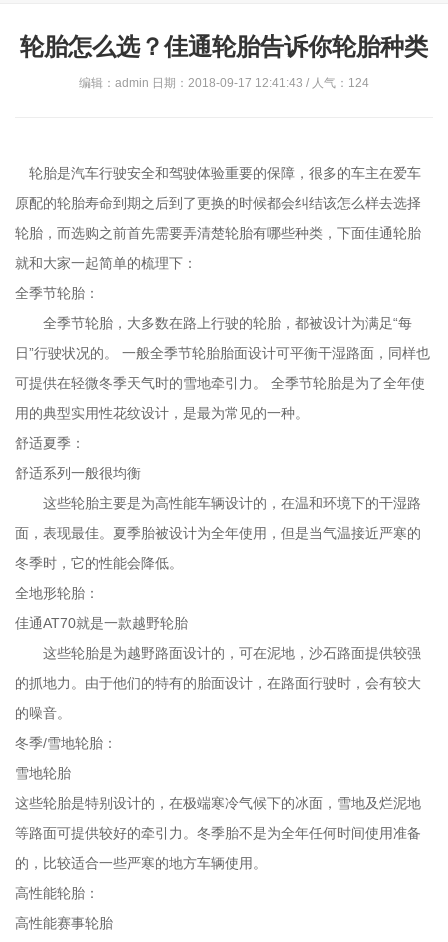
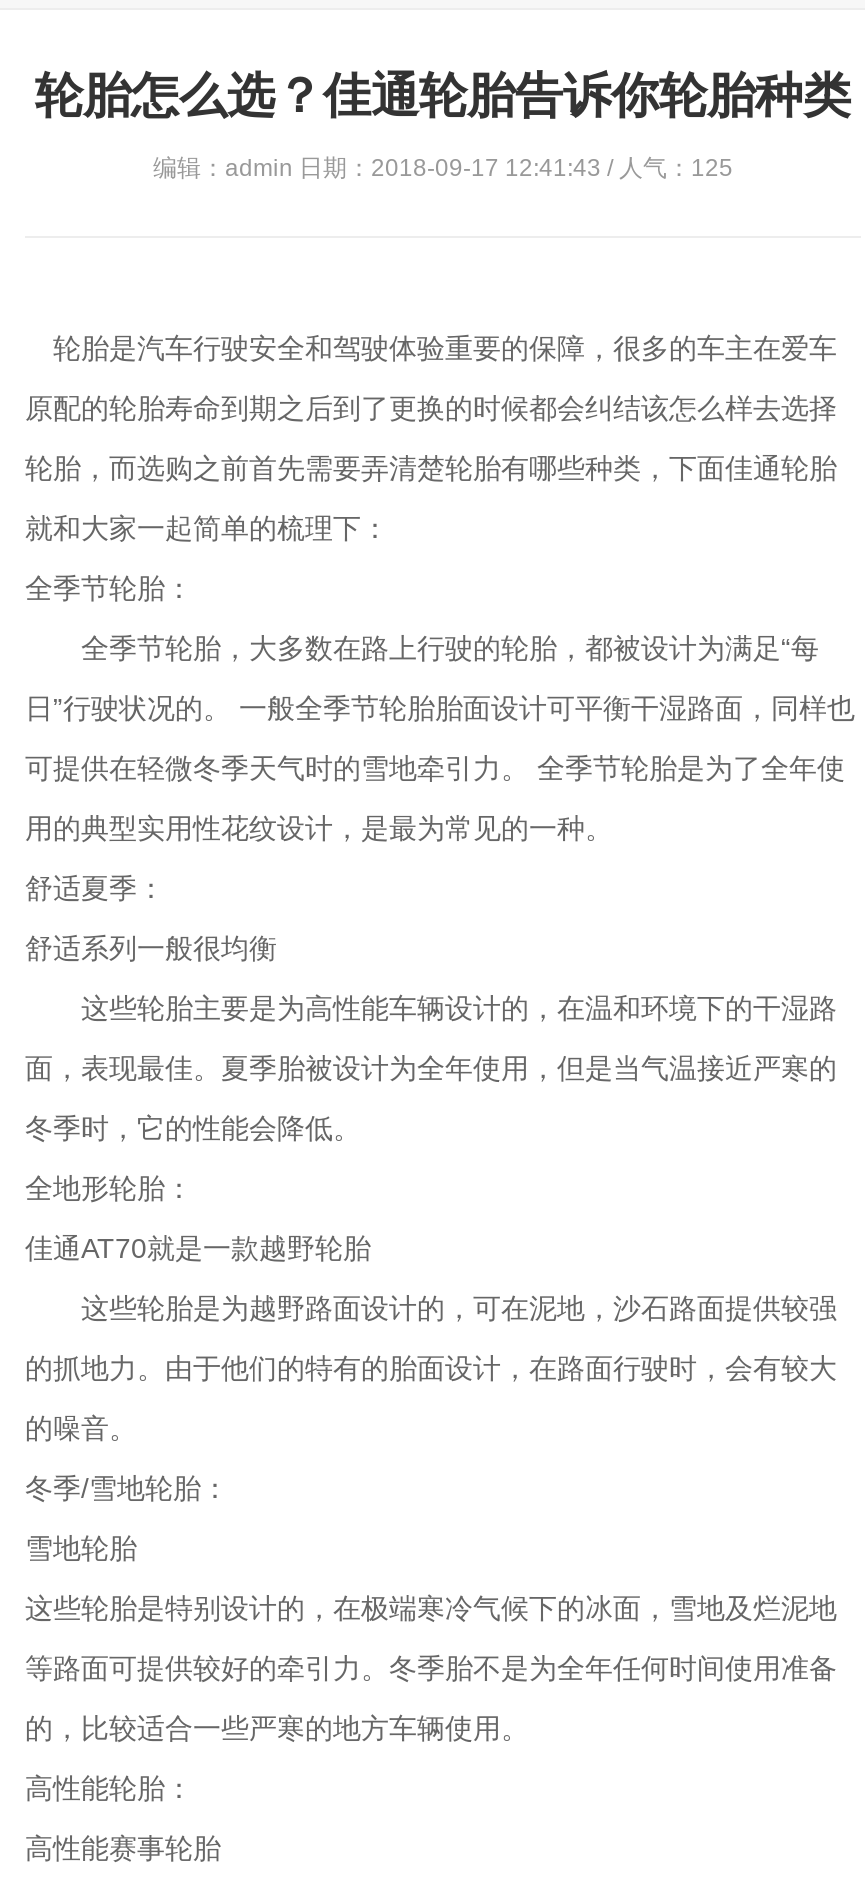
[79,76,369,90] 编辑：admin 日期：2018-09-17 12:41:43 / 人气：124 -> [153,154,733,182] 编辑：admin 日期：2018-09-17 12:41:43 / 人气：125

